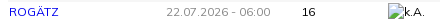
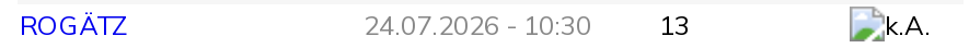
[166,4,270,19] 22.07.2026 - 06:00 -> [364,8,591,41] 24.07.2026 - 10:30
[301,4,315,19] 16 -> [659,8,690,41] 13

